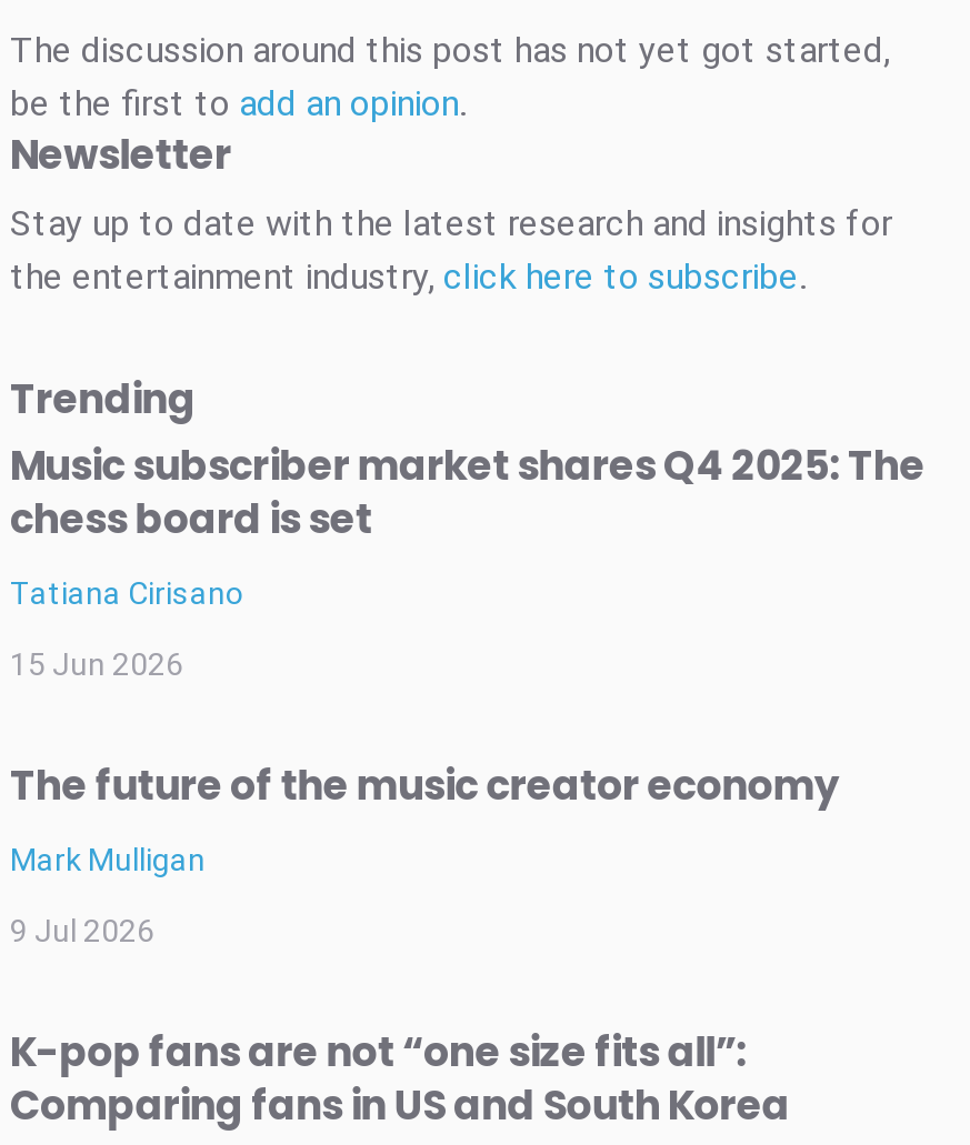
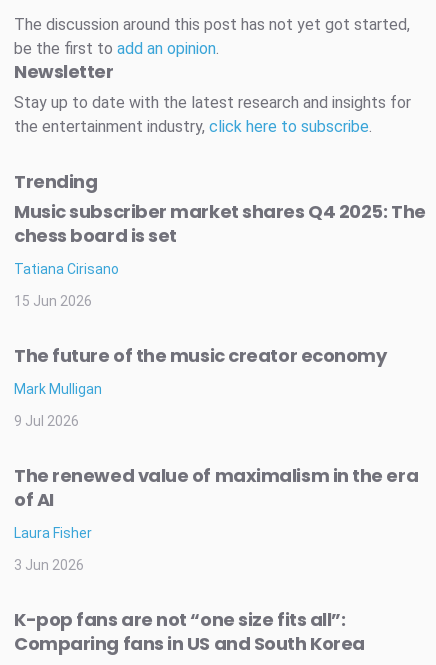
none -> [14,463,418,573] The renewed value of maximalism in the era | of AI | Laura Fisher | 3 Jun 2026

